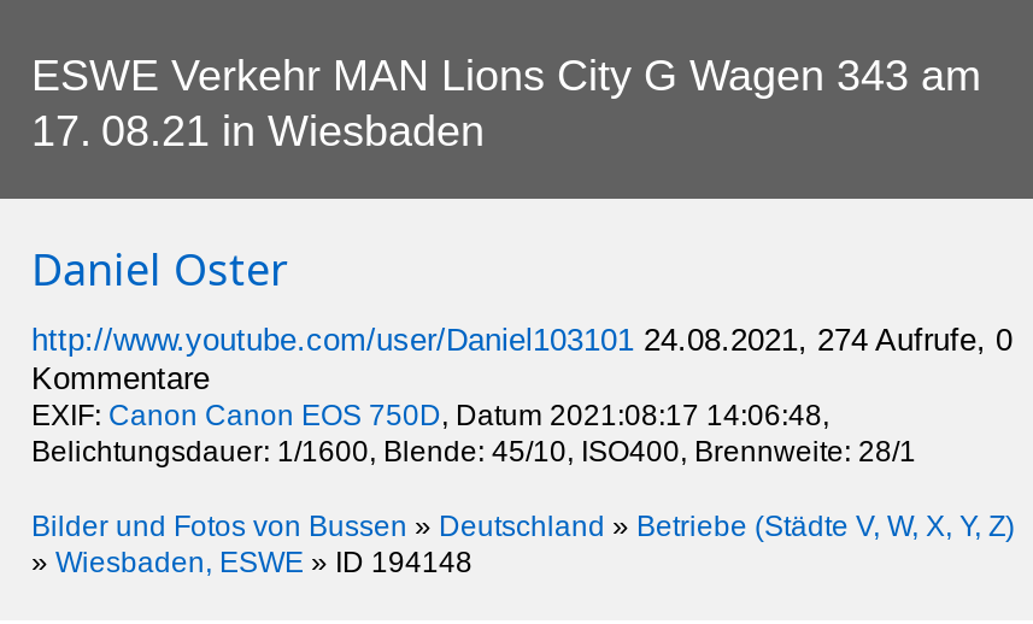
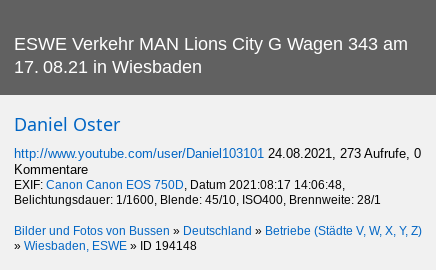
[31,323,1013,359] http://www.youtube.com/user/Daniel103101 24.08.2021, 274 Aufrufe, 0 -> [14,146,421,161] http://www.youtube.com/user/Daniel103101 24.08.2021, 273 Aufrufe, 0

